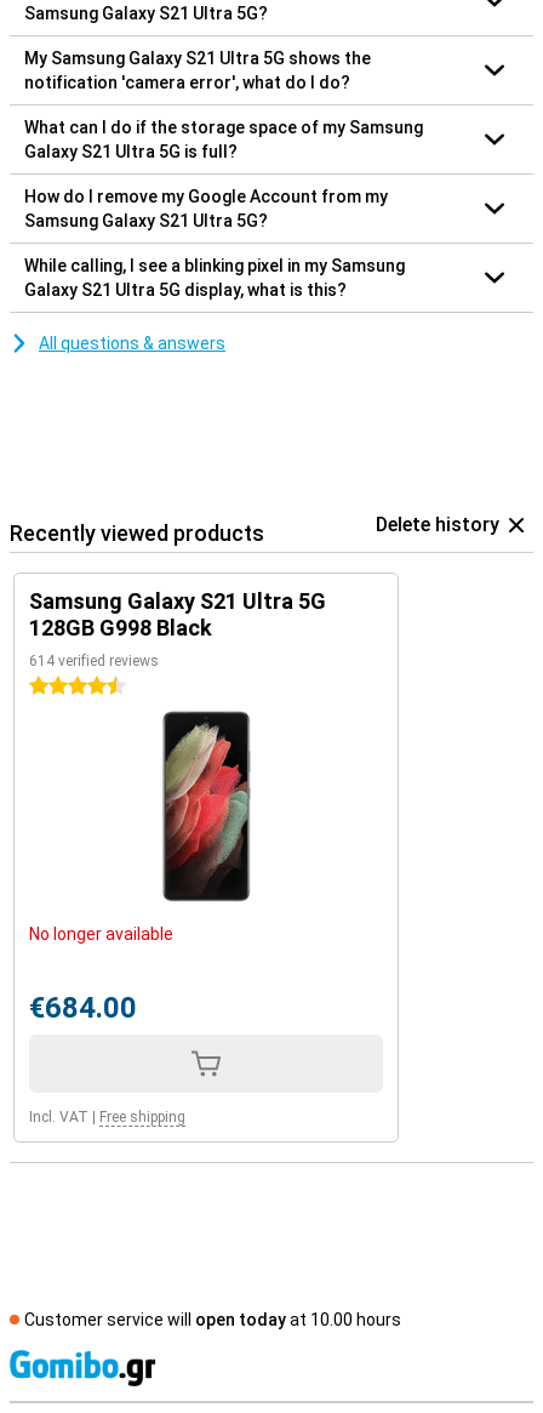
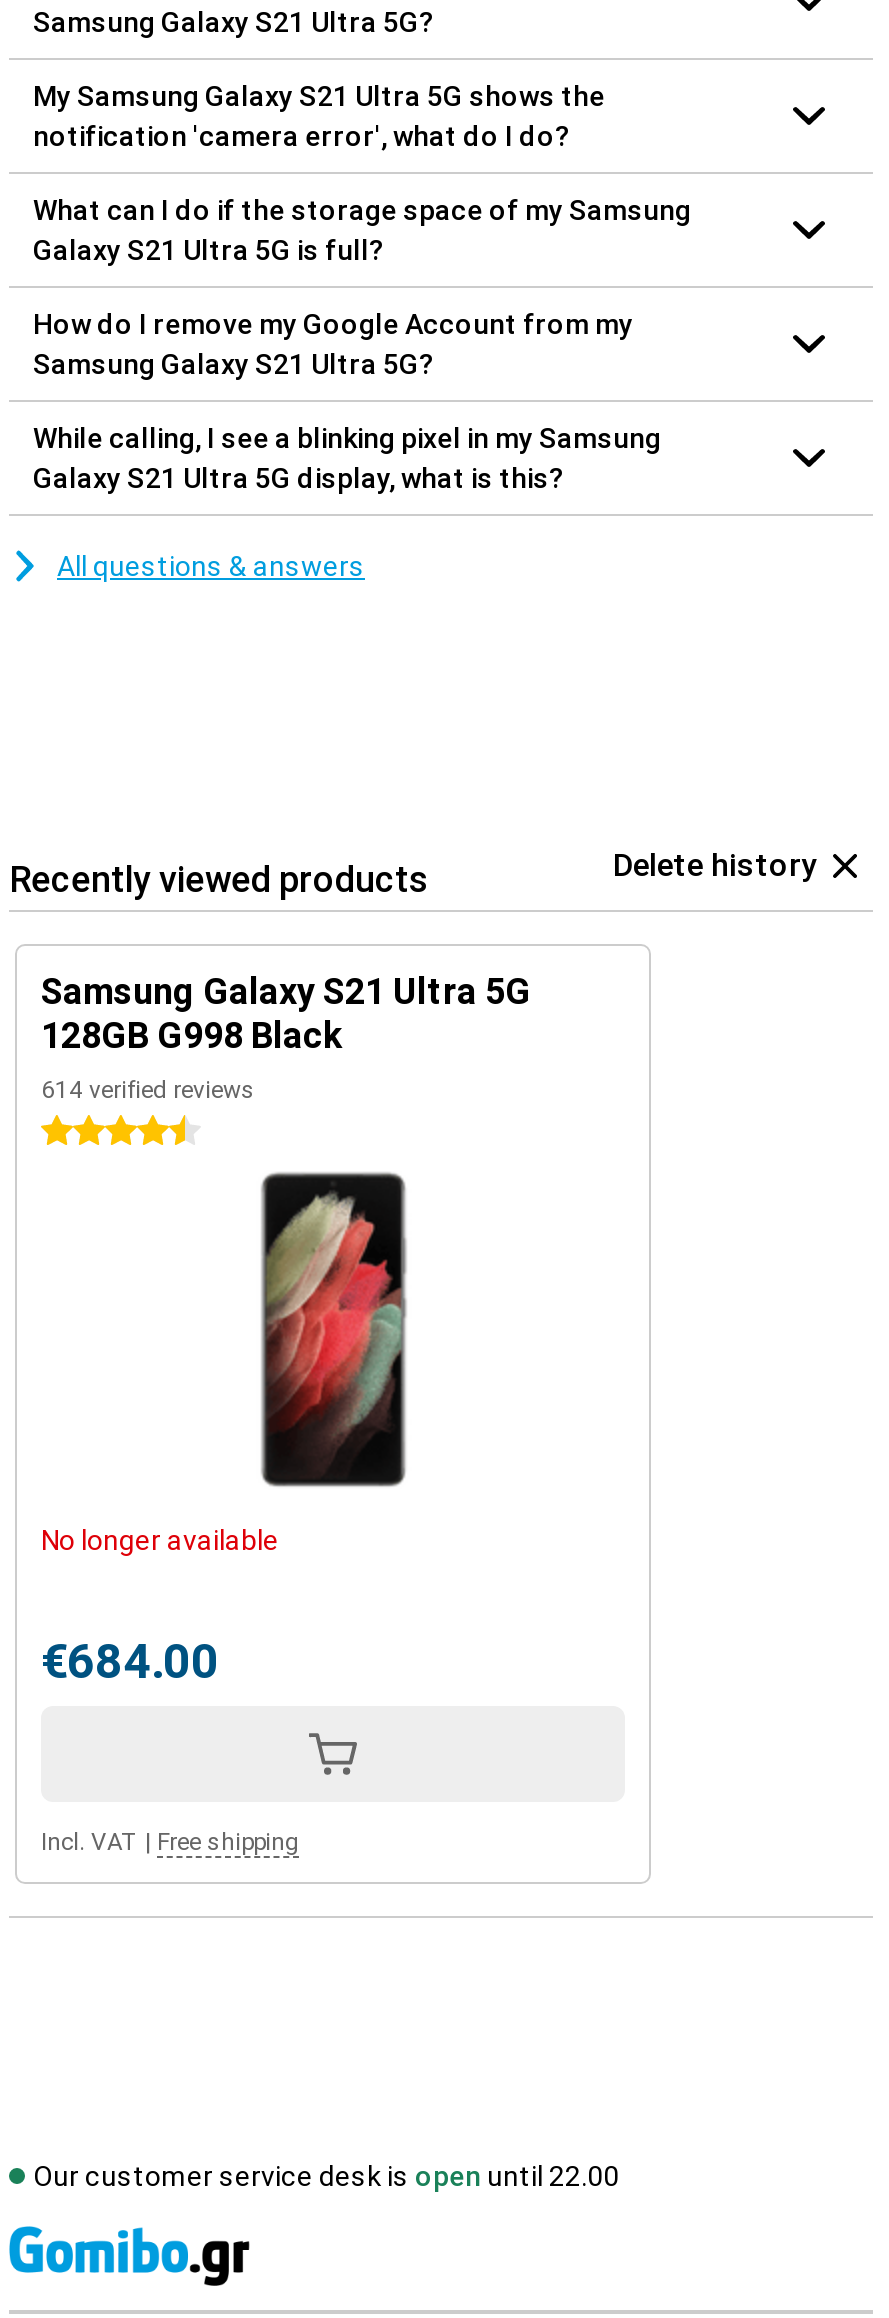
[24,1310,401,1329] Customer service will open today at 10.00 hours -> [33,2160,619,2192] Our customer service desk is open until 22.00

